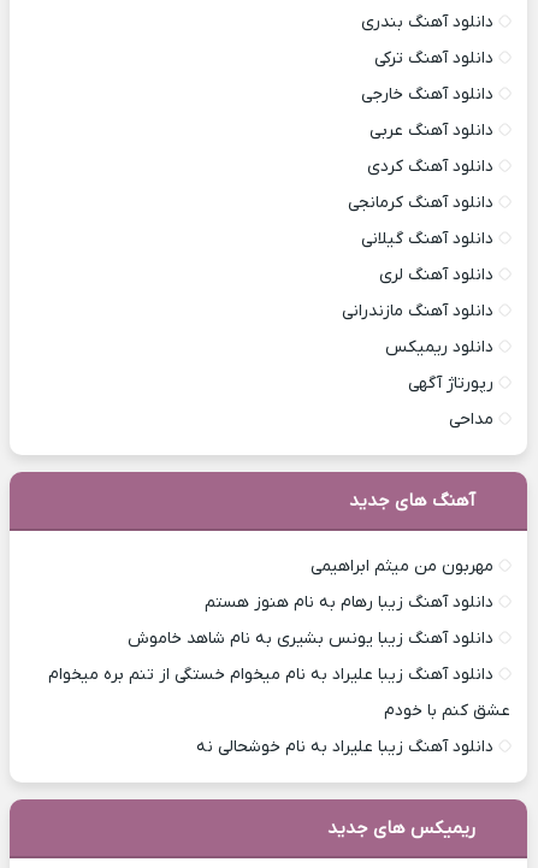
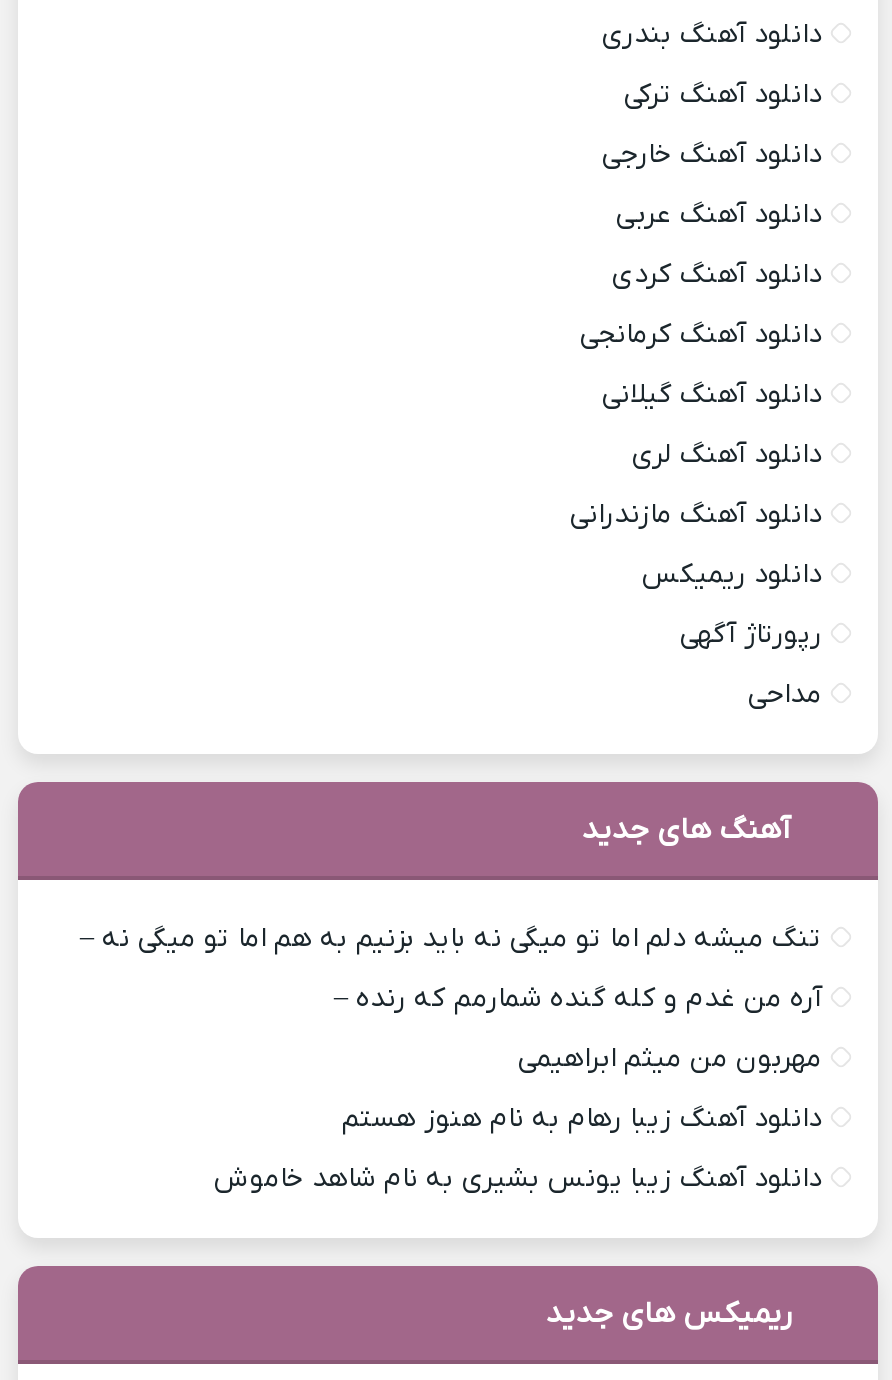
none -> [80,919,822,1017] تنگ میشه دلم اما تو میگی نه باید بزنیم به هم اما تو میگی نه – | آره من غدم و کله گنده شمارمم که رنده –
moved [128,555,493,650] -> [214,1039,822,1197]: مهربون من میثم ابراهیمی | دانلود آهنگ زیبا رهام به نام هنوز هستم | دانلود آهنگ زیبا یونس بشیری به نام شاهد خاموش
[48,663,510,758] دانلود آهنگ زیبا علیراد به نام میخوام خستگی از تنم بره میخوام | عشق کنم با خودم | دانلود آهنگ زیبا علیراد به نام خوشحالی نه -> none

